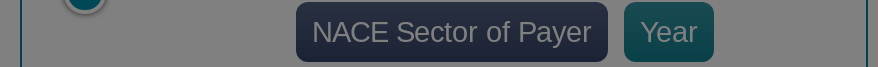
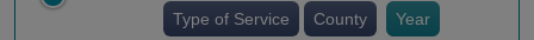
[312,16,592,48] NACE Sector of Payer -> [173,9,367,28] Type of Service | County

